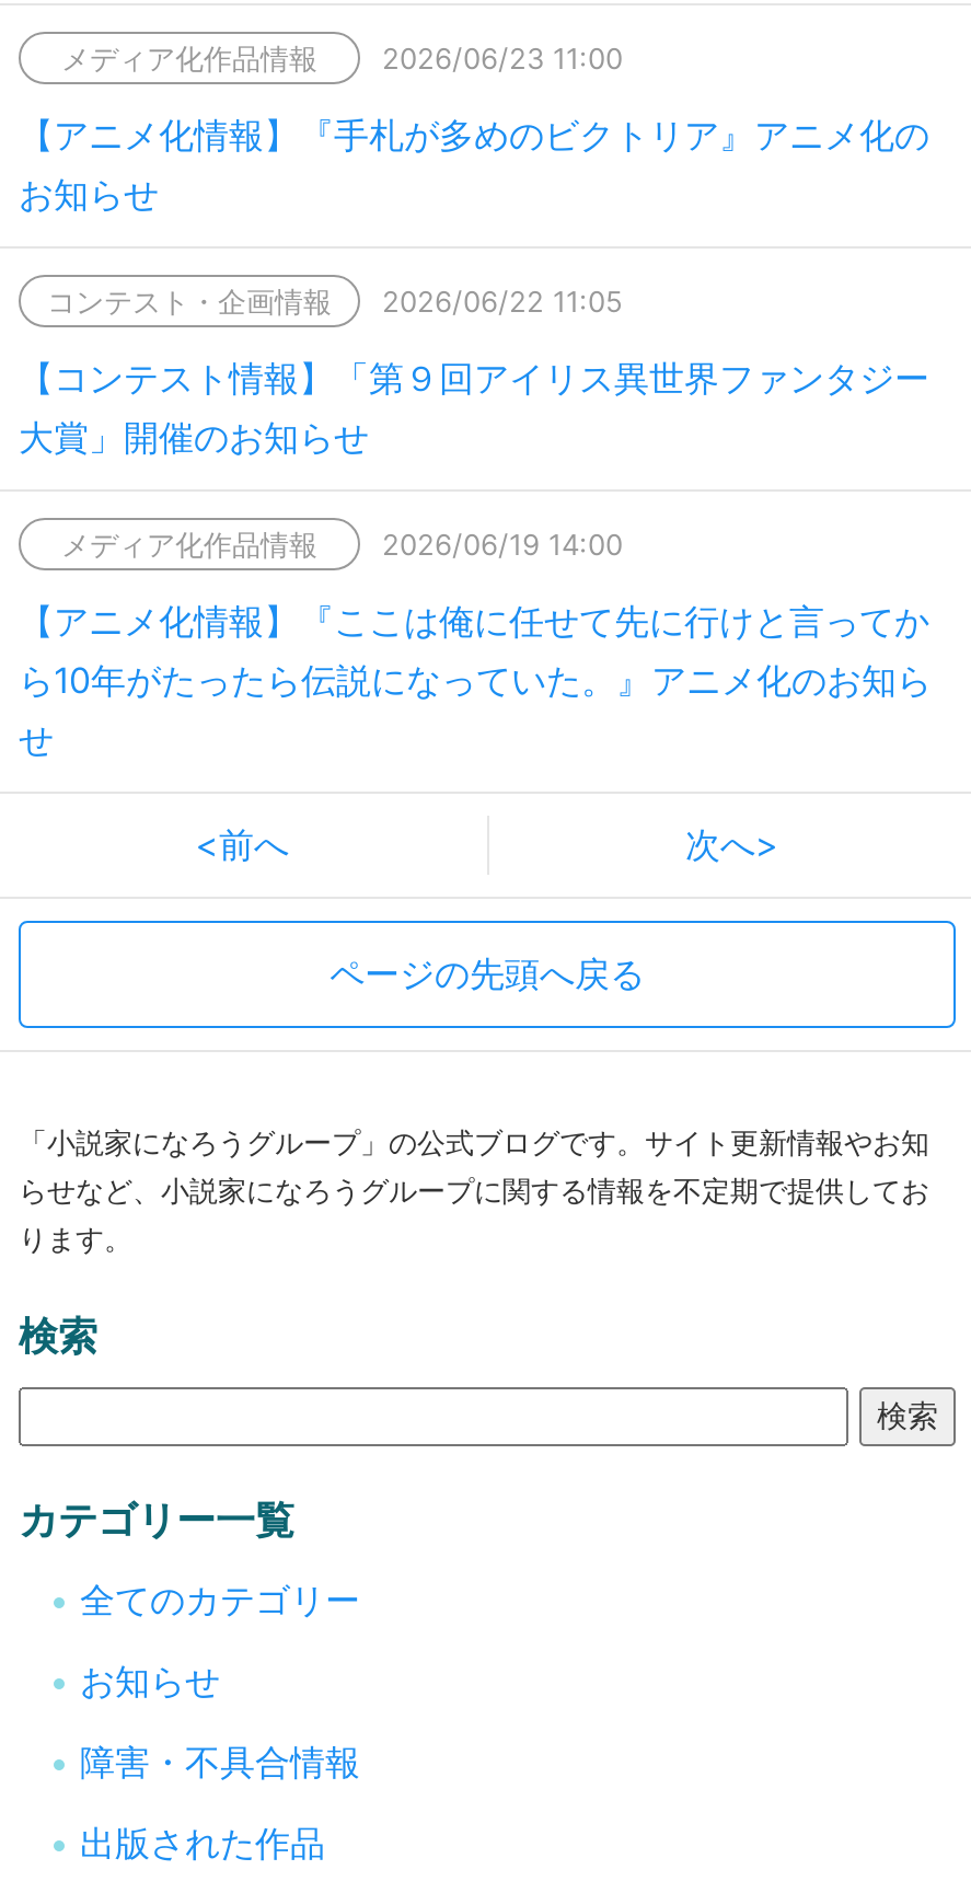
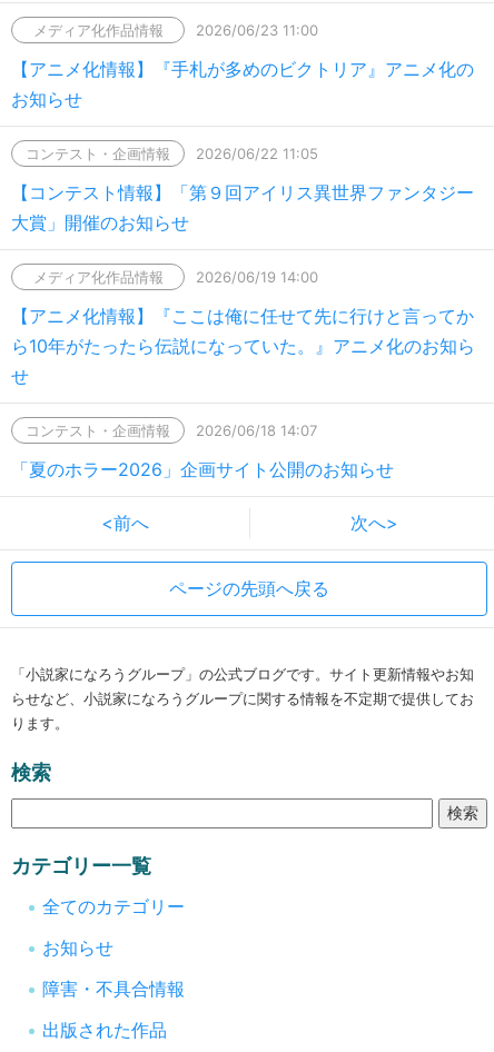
none -> [11,421,394,480] コンテスト・企画情報 | 2026/06/18 14:07 | 「夏のホラー2026」企画サイト公開のお知らせ

